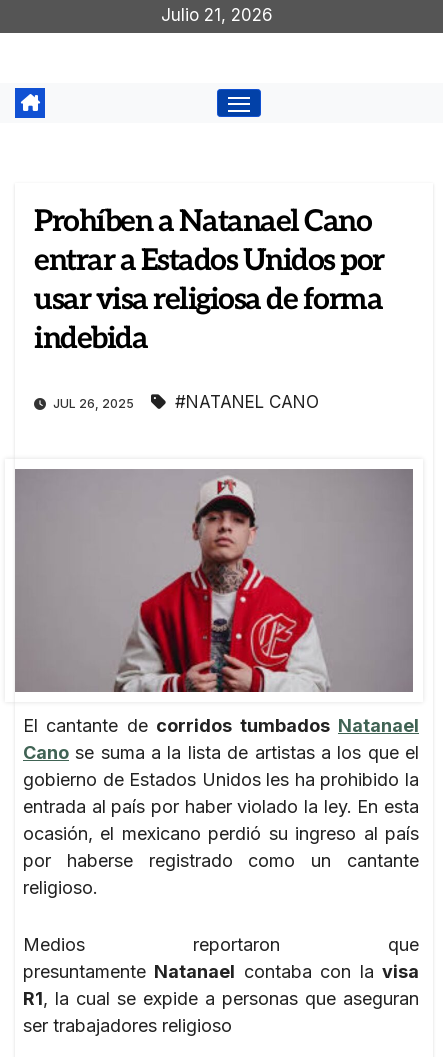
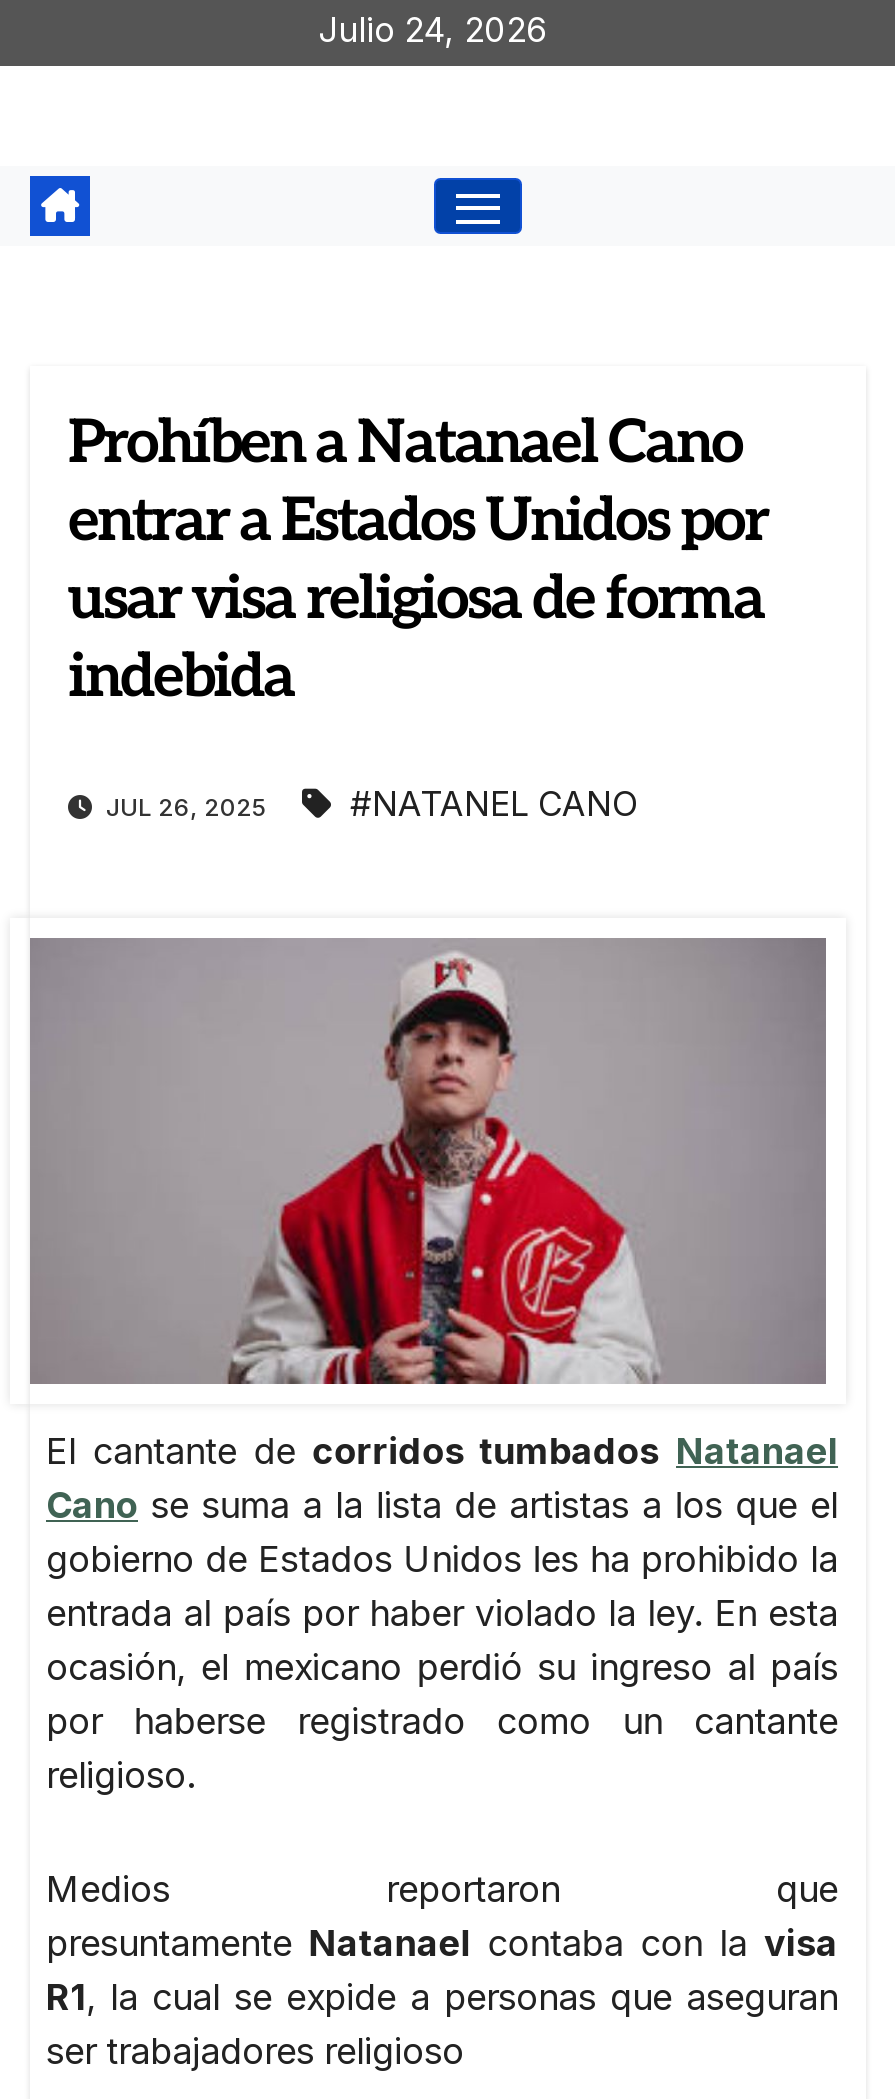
[160,5,272,25] Julio 21, 2026 -> [318,10,548,50] Julio 24, 2026

